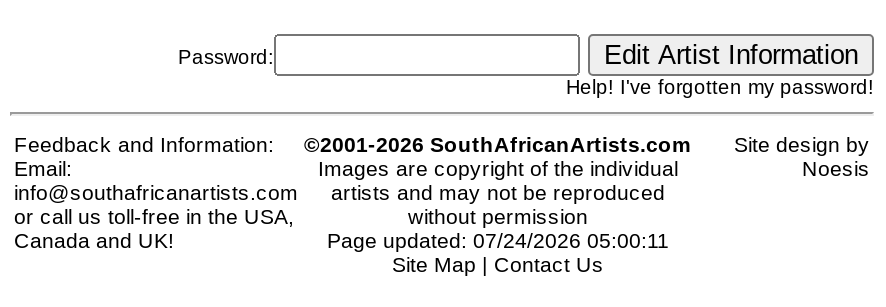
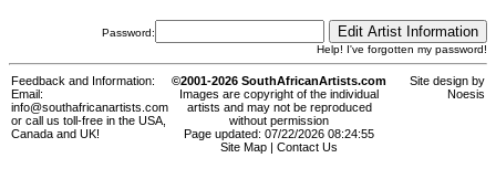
[327,229,669,253] Page updated: 07/24/2026 05:00:11 -> [184,127,374,141] Page updated: 07/22/2026 08:24:55

